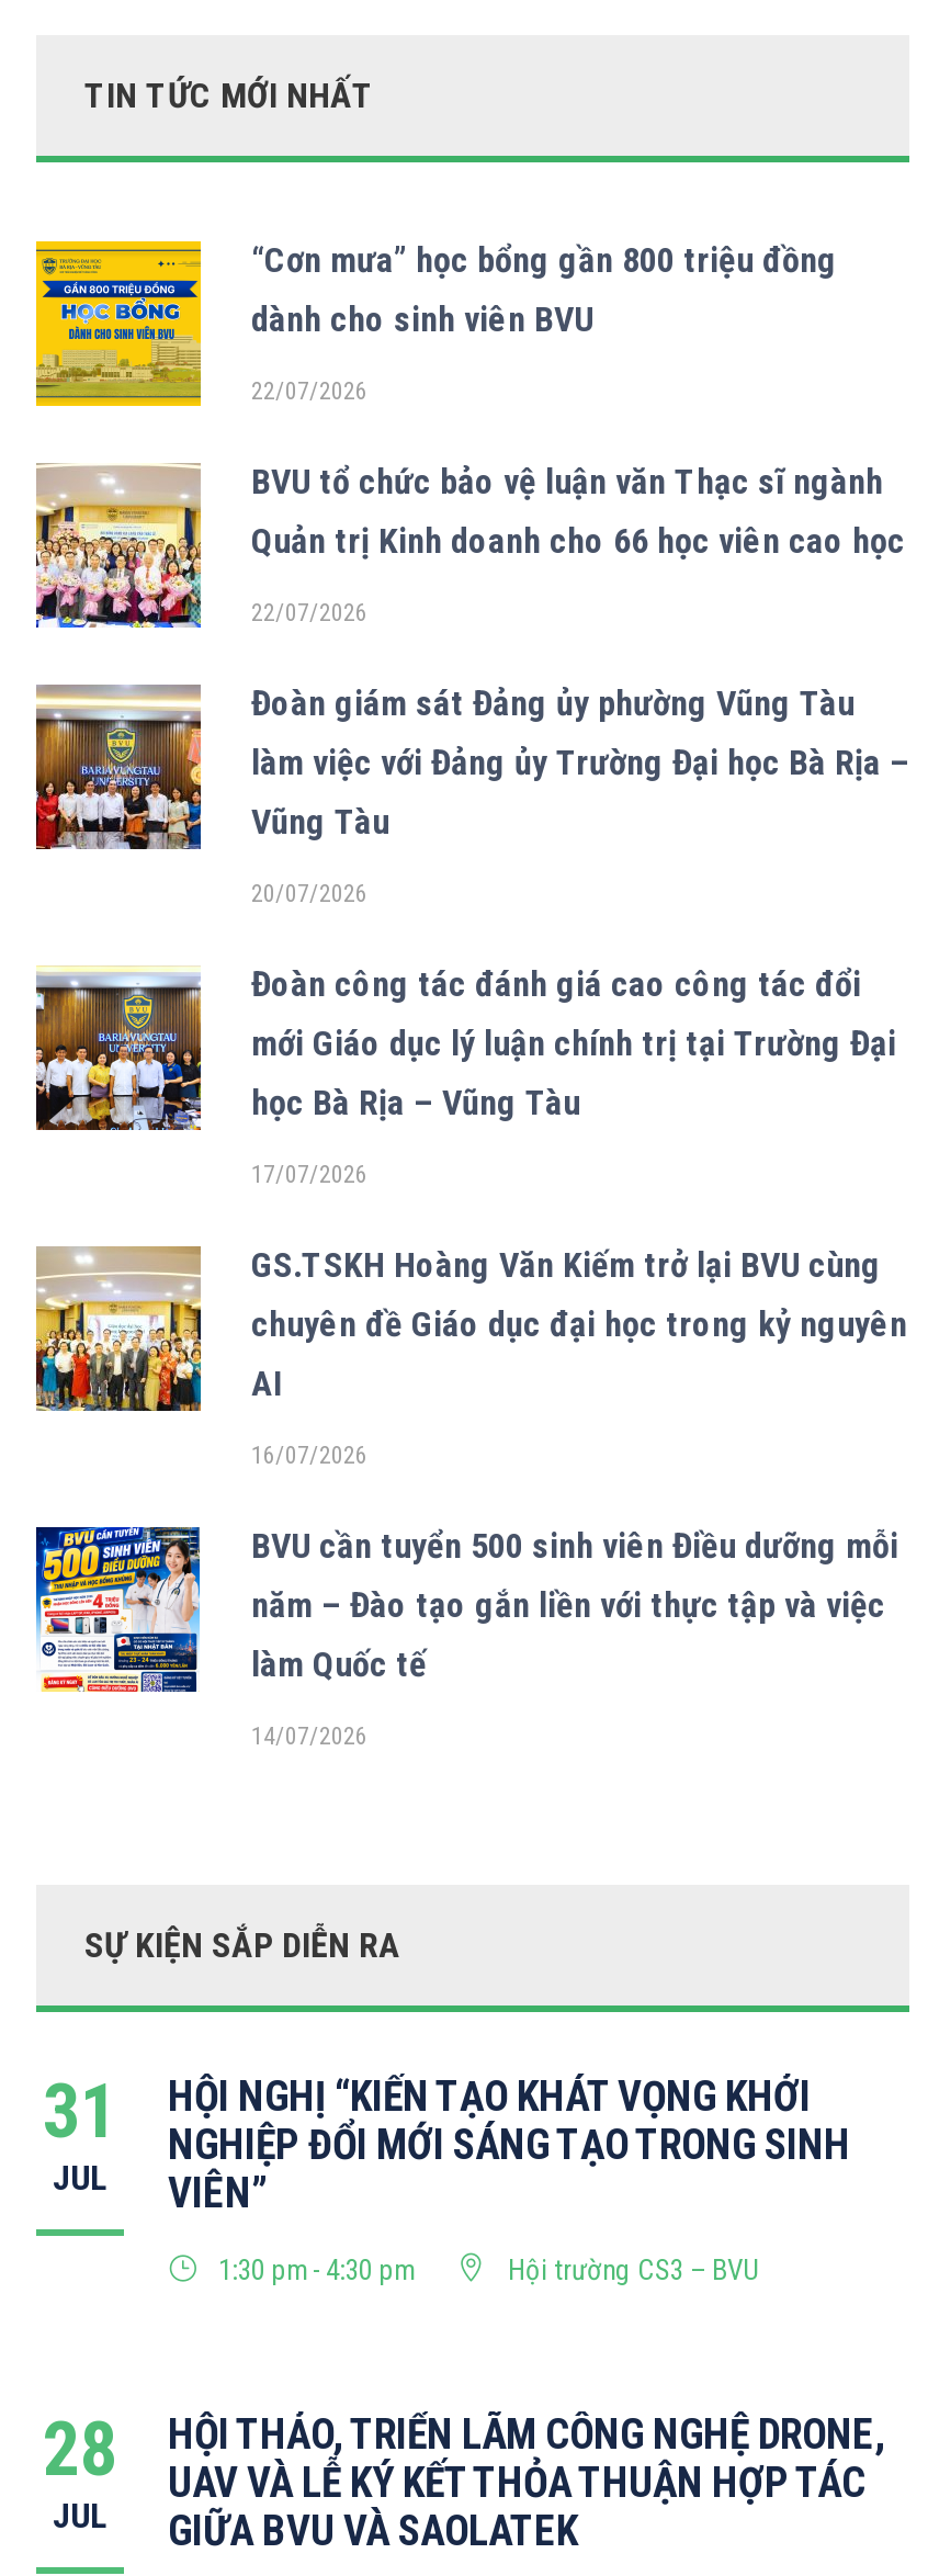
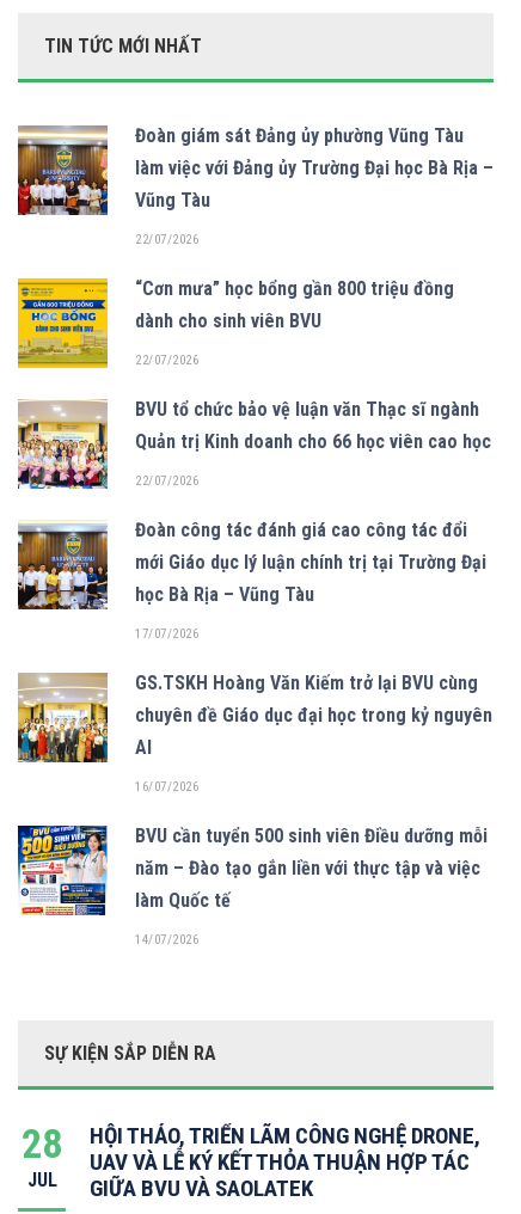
none -> [135,232,198,248] 22/07/2026
moved [36,238,905,626] -> [18,278,491,489]: [image] | “Cơn mưa” học bổng gần 800 triệu đồng | dành cho sinh viên BVU | 22/07/2026 | BVU tổ chức bảo vệ luận văn Thạc sĩ ngành | Quản trị Kinh doanh cho 66 học viên cao học | 22/07/2026
moved [34,681,909,851] -> [17,124,494,216]: [image] | Đoàn giám sát Đảng ủy phường Vũng Tàu | làm việc với Đảng ủy Trường Đại học Bà Rịa – | Vũng Tàu
[251,879,367,907] 20/07/2026 -> none
[43,2066,117,2197] 31 | JUL -> none
[168,2070,850,2285] HỘI NGHỊ “KIẾN TẠO KHÁT VỌNG KHỞI | NGHIỆP ĐỔI MỚI SÁNG TẠO TRONG SINH | VIÊN” | 1:30 pm - 4:30 pm | Hội trường CS3 – BVU -> none

